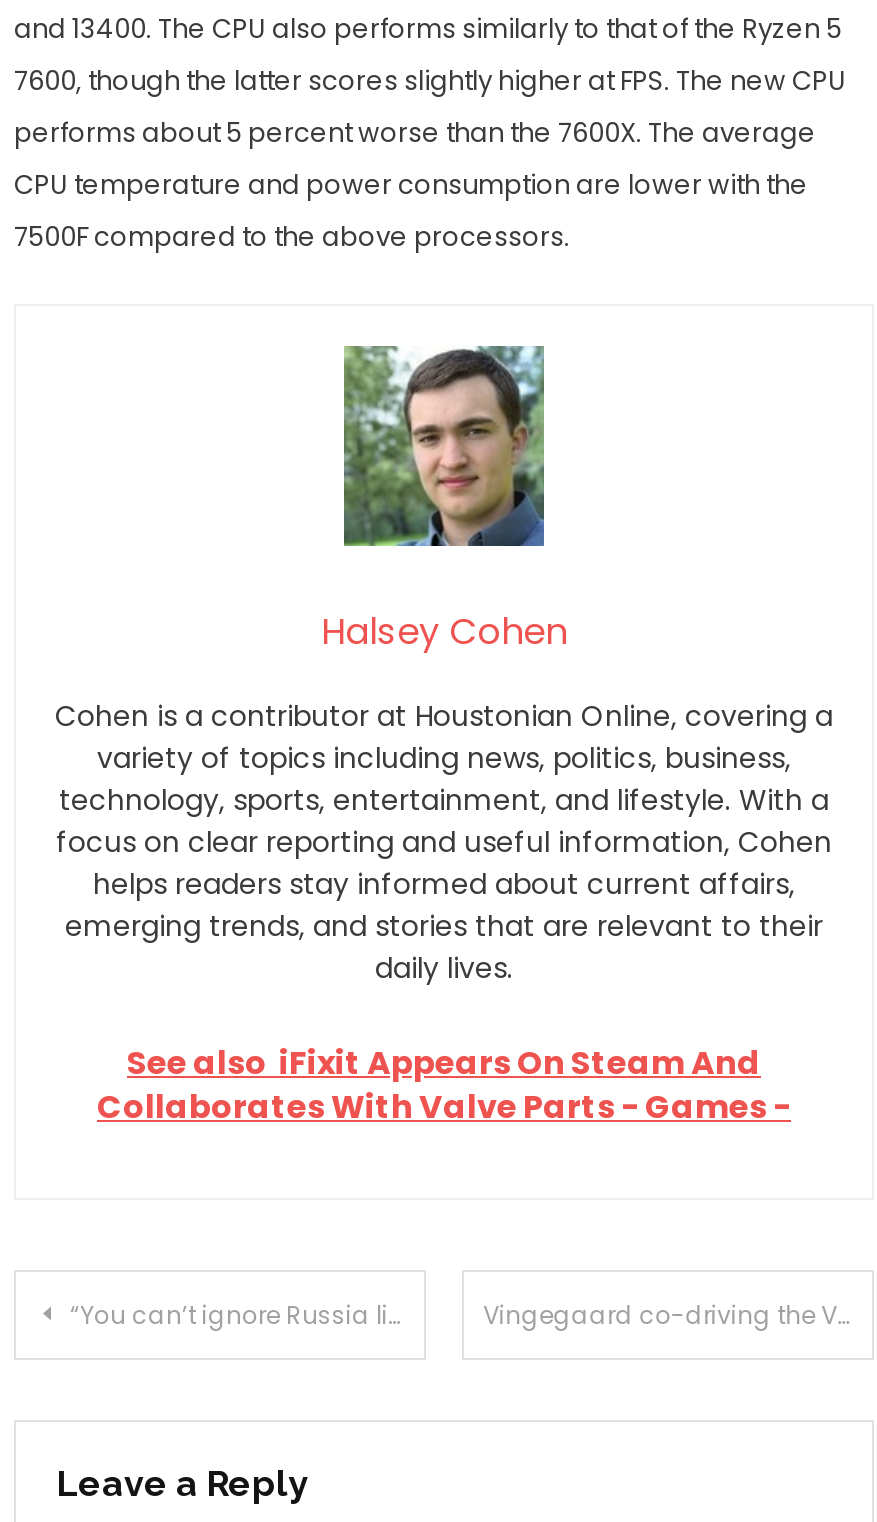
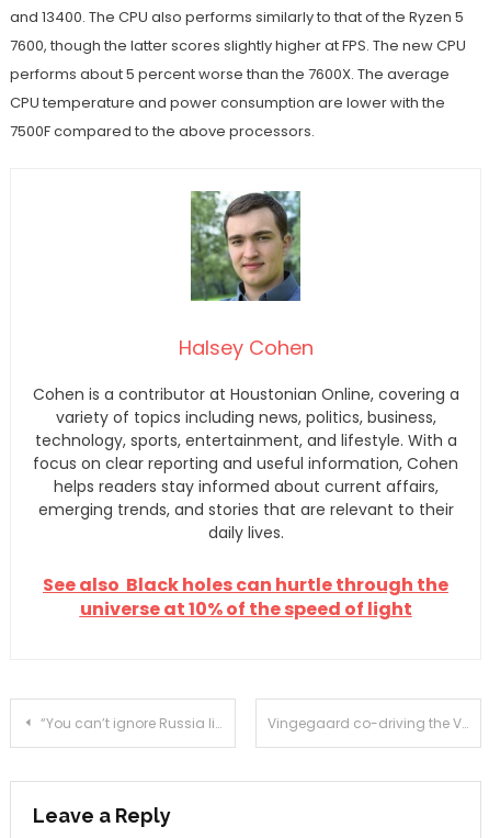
[97,1040,791,1130] See also iFixit Appears On Steam And | Collaborates With Valve Parts - Games - -> [43,572,448,622] See also Black holes can hurtle through the | universe at 10% of the speed of light

